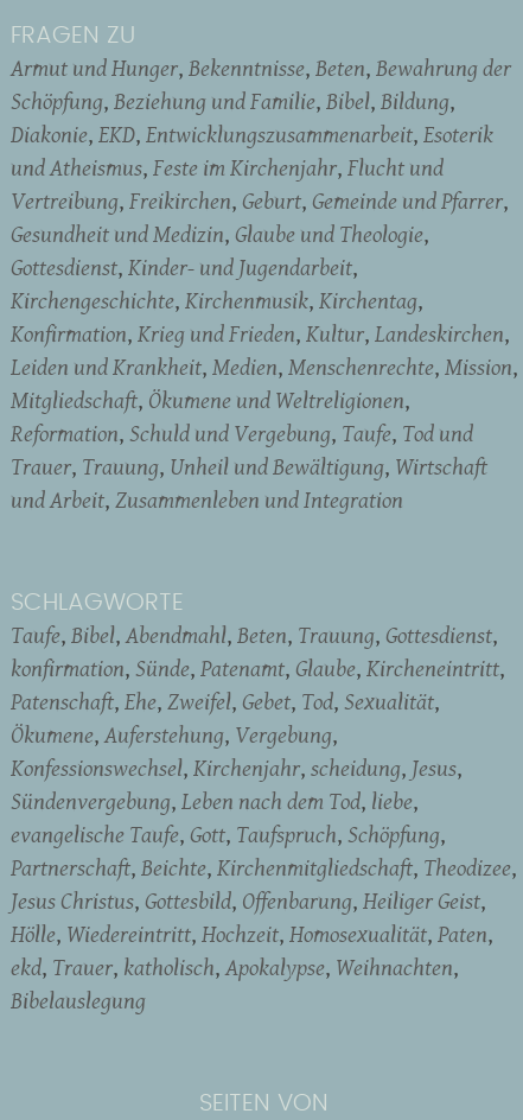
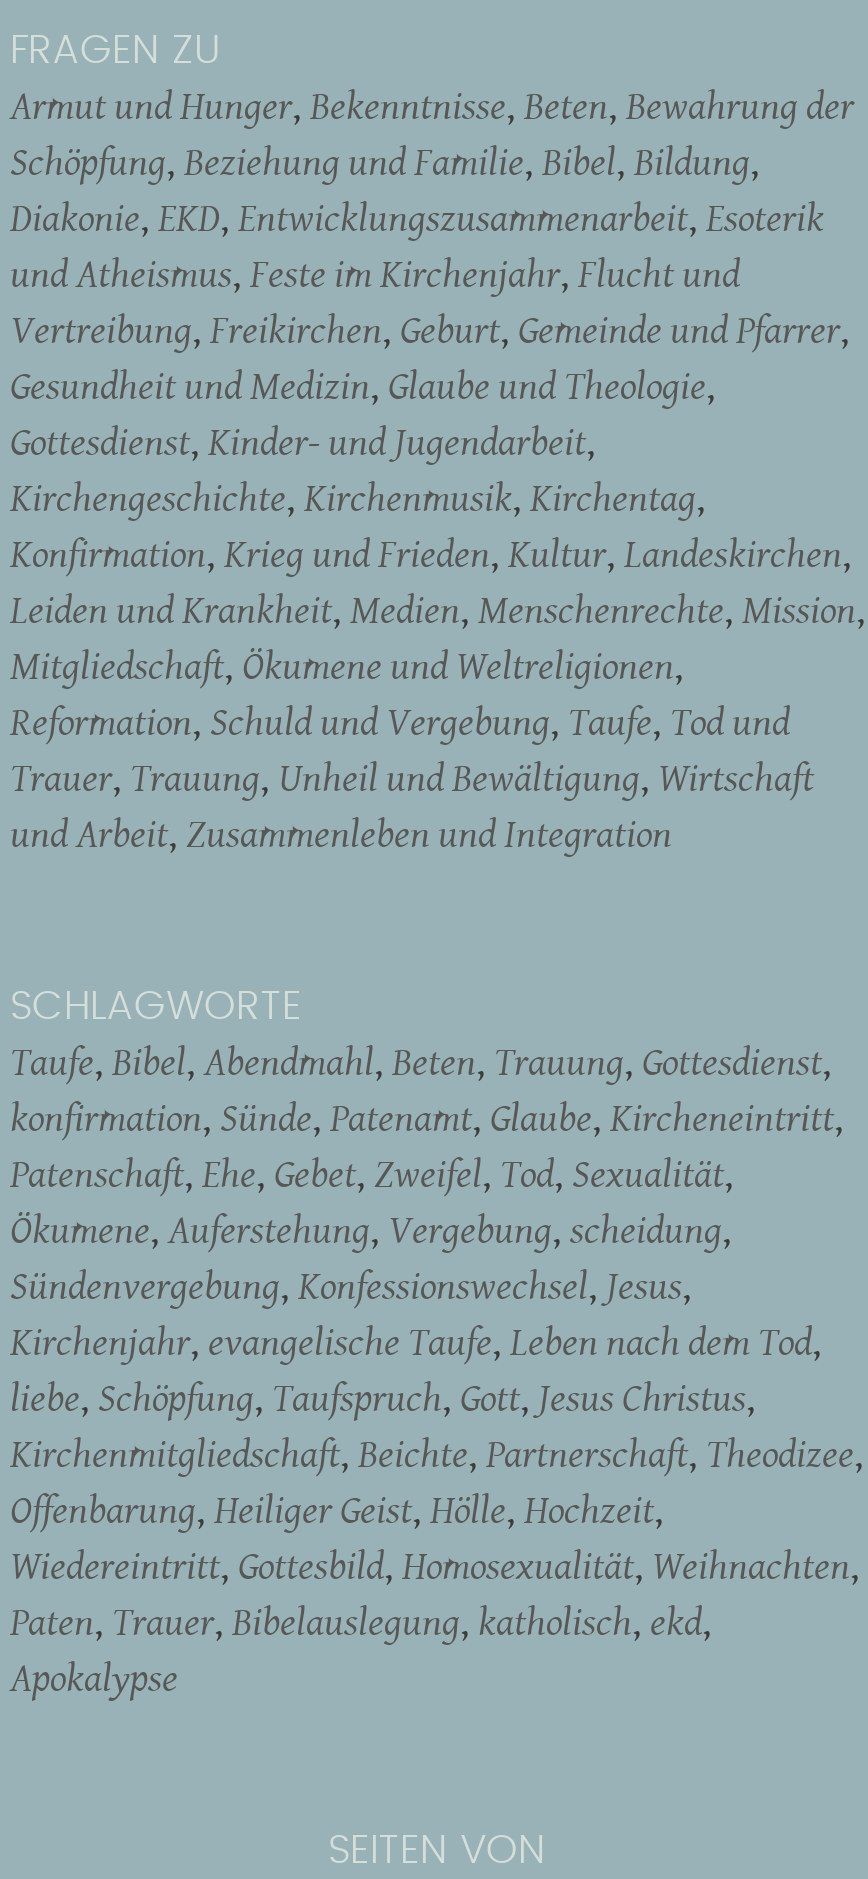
[11,685,511,1017] Patenschaft Ehe Zweifel Gebet Tod Sexualität | Ökumene Auferstehung Vergebung | Konfessionswechsel Kirchenjahr scheidung Jesus | Sündenvergebung Leben nach dem Tod liebe | evangelische Taufe Gott Taufspruch Schöpfung | Partnerschaft Beichte Kirchenmitgliedschaft Theodizee | Jesus Christus Gottesbild Offenbarung Heiliger Geist | Hölle Wiedereintritt Hochzeit Homosexualität Paten | ekd Trauer katholisch Apokalypse Weihnachten | Bibelauslegung -> [10,1145,854,1705] Patenschaft Ehe Gebet Zweifel Tod Sexualität | Ökumene Auferstehung Vergebung scheidung | Sündenvergebung Konfessionswechsel Jesus | Kirchenjahr evangelische Taufe Leben nach dem Tod | liebe Schöpfung Taufspruch Gott Jesus Christus | Kirchenmitgliedschaft Beichte Partnerschaft Theodizee | Offenbarung Heiliger Geist Hölle Hochzeit | Wiedereintritt Gottesbild Homosexualität Weihnachten | Paten Trauer Bibelauslegung katholisch ekd | Apokalypse

